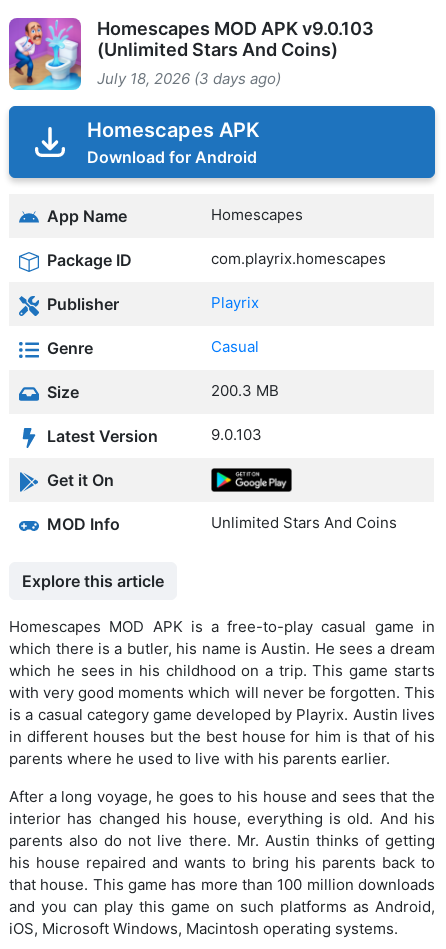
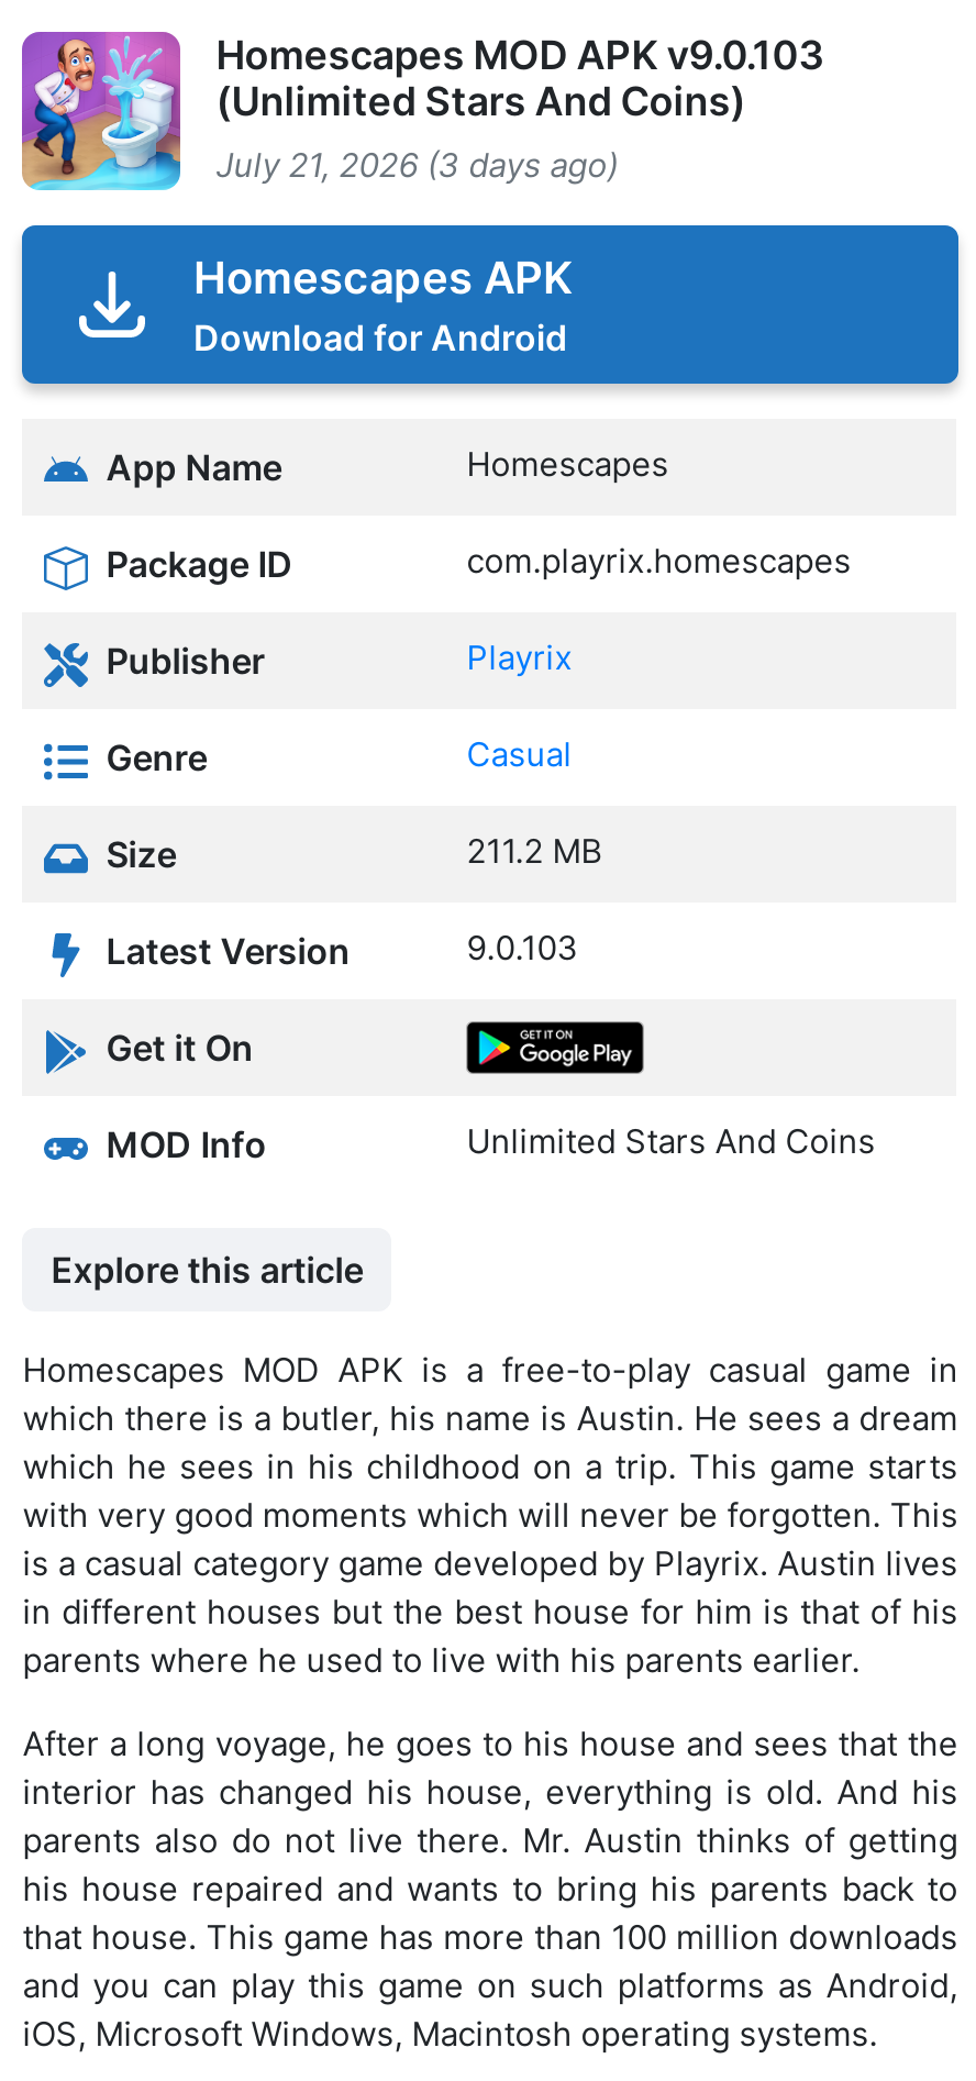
[97,69,281,88] July 18, 2026 (3 days ago) -> [216,144,618,186] July 21, 2026 (3 days ago)
[211,381,279,400] 200.3 MB -> [466,830,603,872] 211.2 MB

